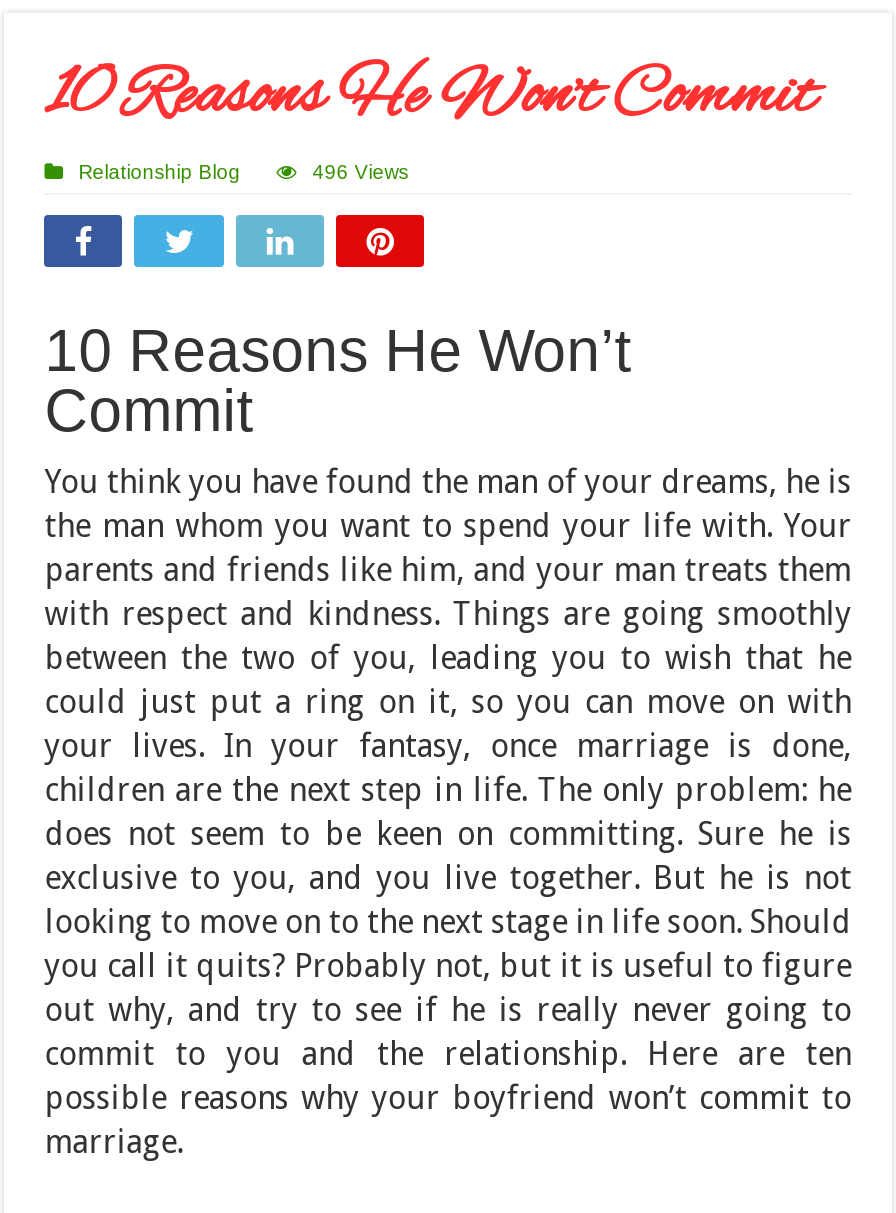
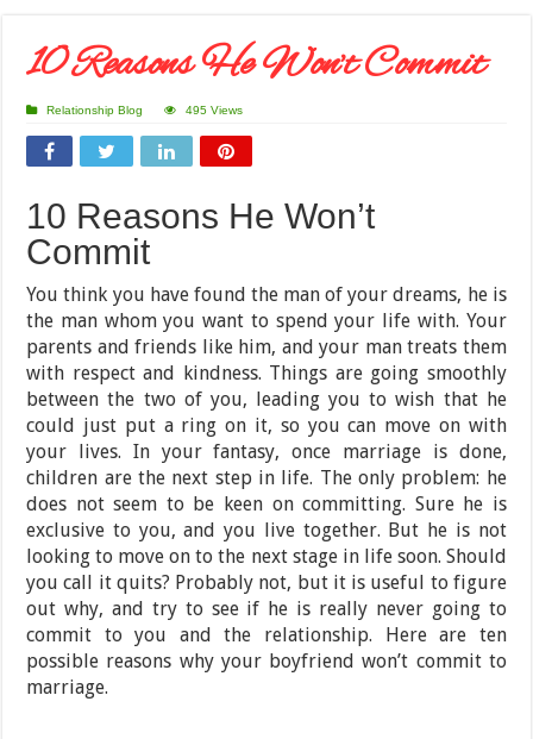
[312,160,408,182] 496 Views -> [186,103,243,116] 495 Views

